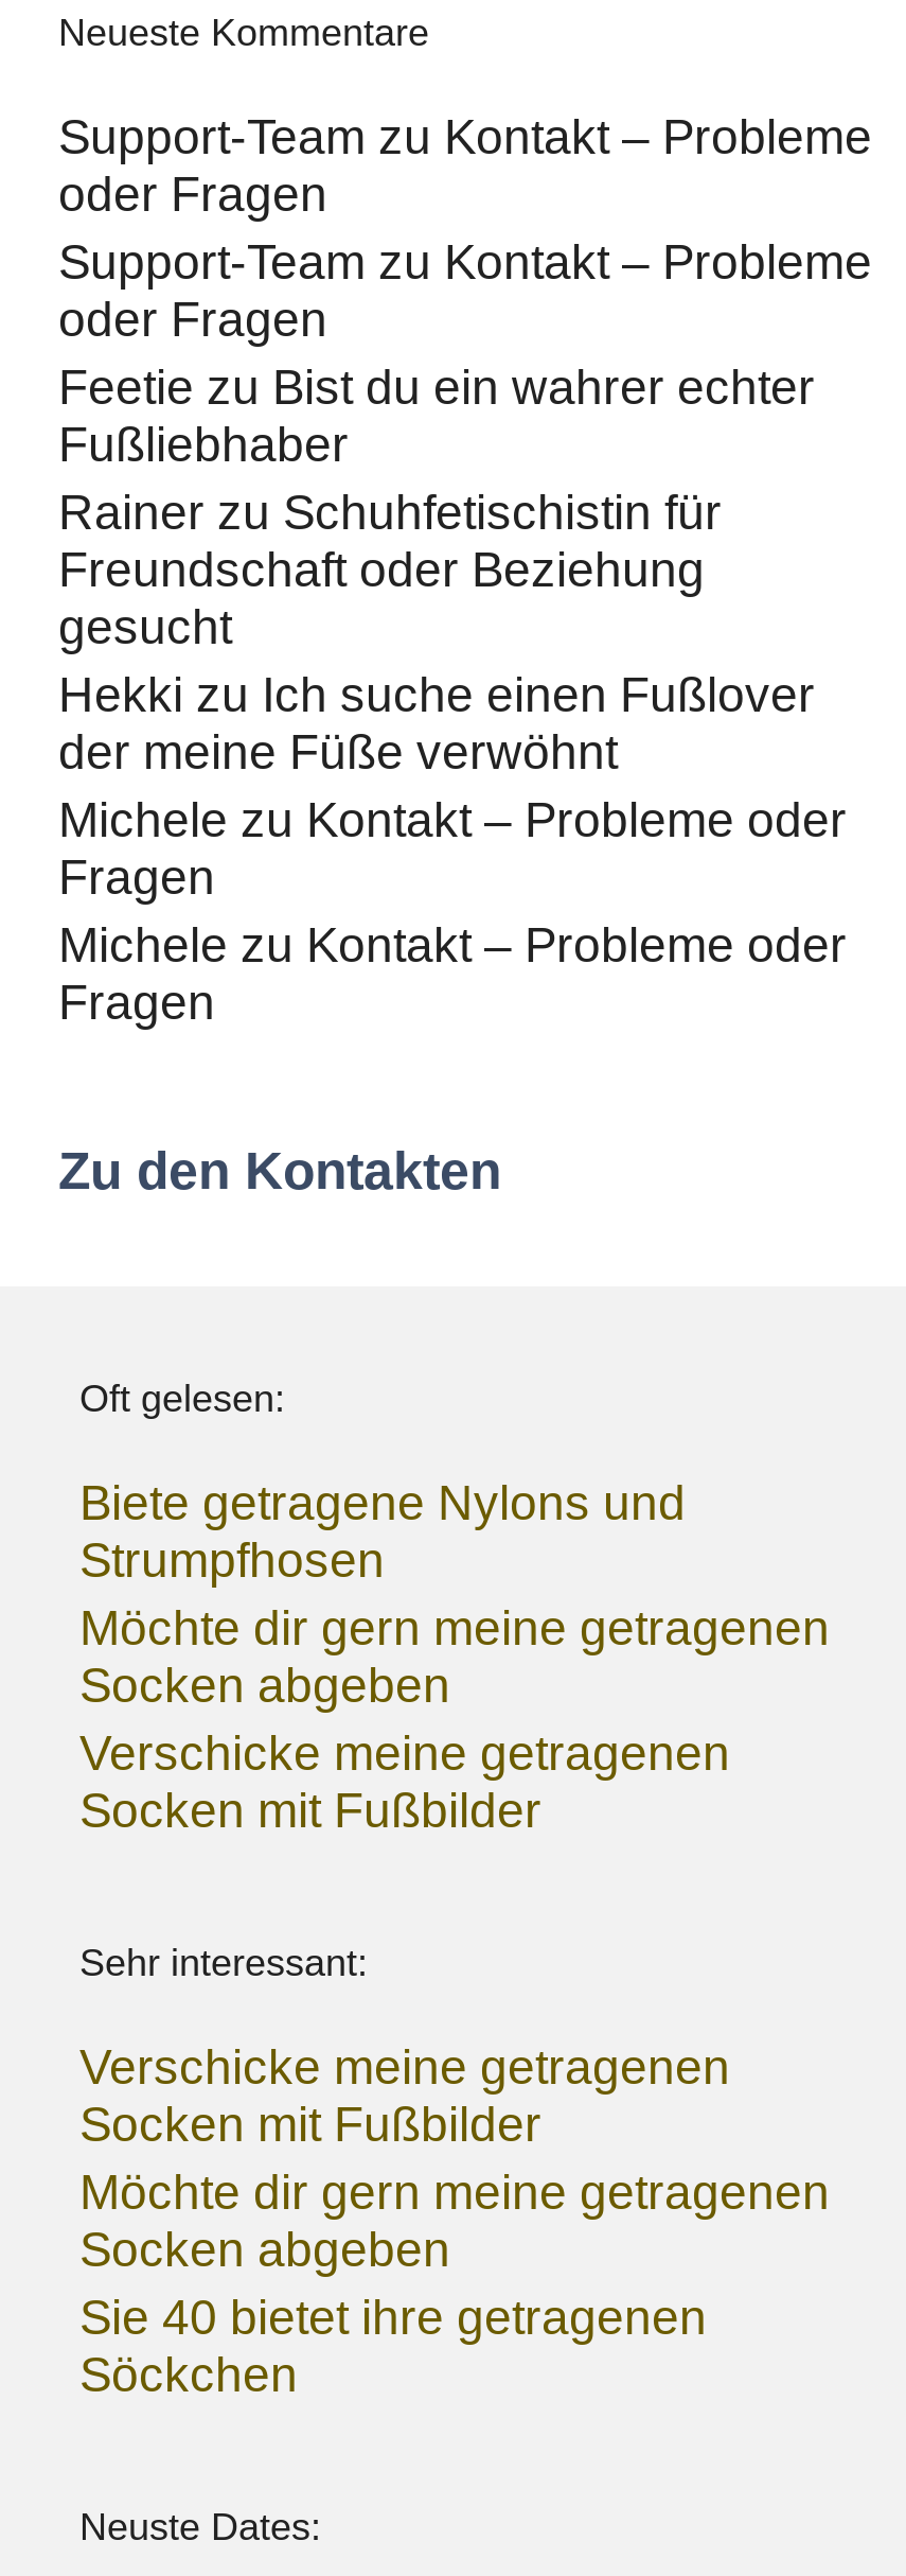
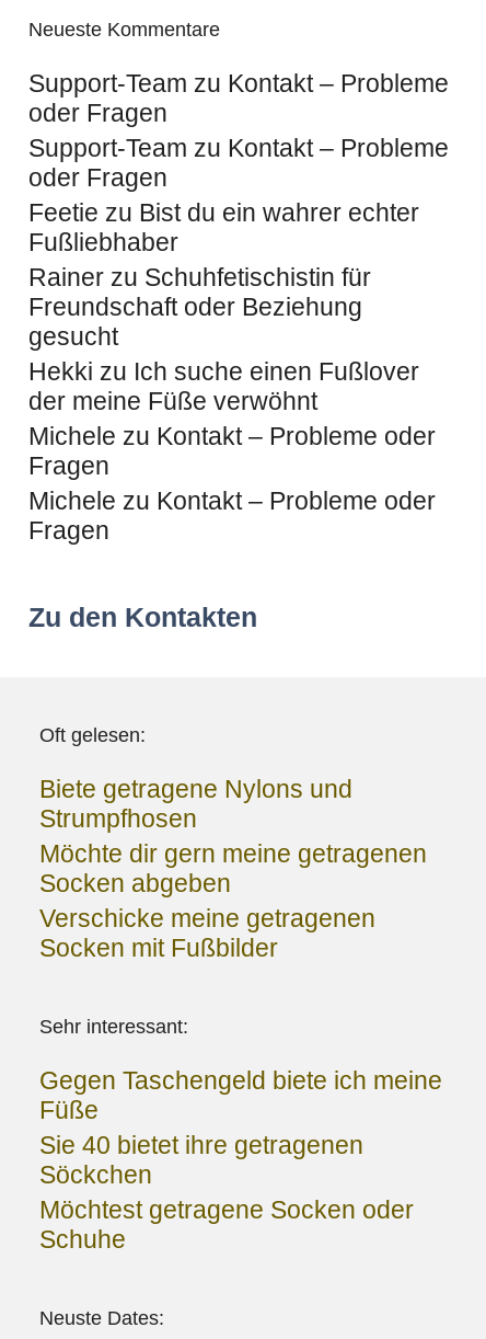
[79,2039,830,2276] Verschicke meine getragenen | Socken mit Fußbilder | Möchte dir gern meine getragenen | Socken abgeben -> [39,1066,442,1124] Gegen Taschengeld biete ich meine | Füße
moved [79,2289,707,2401] -> [39,1130,363,1188]: Sie 40 bietet ihre getragenen | Söckchen
none -> [39,1195,414,1253] Möchtest getragene Socken oder | Schuhe

